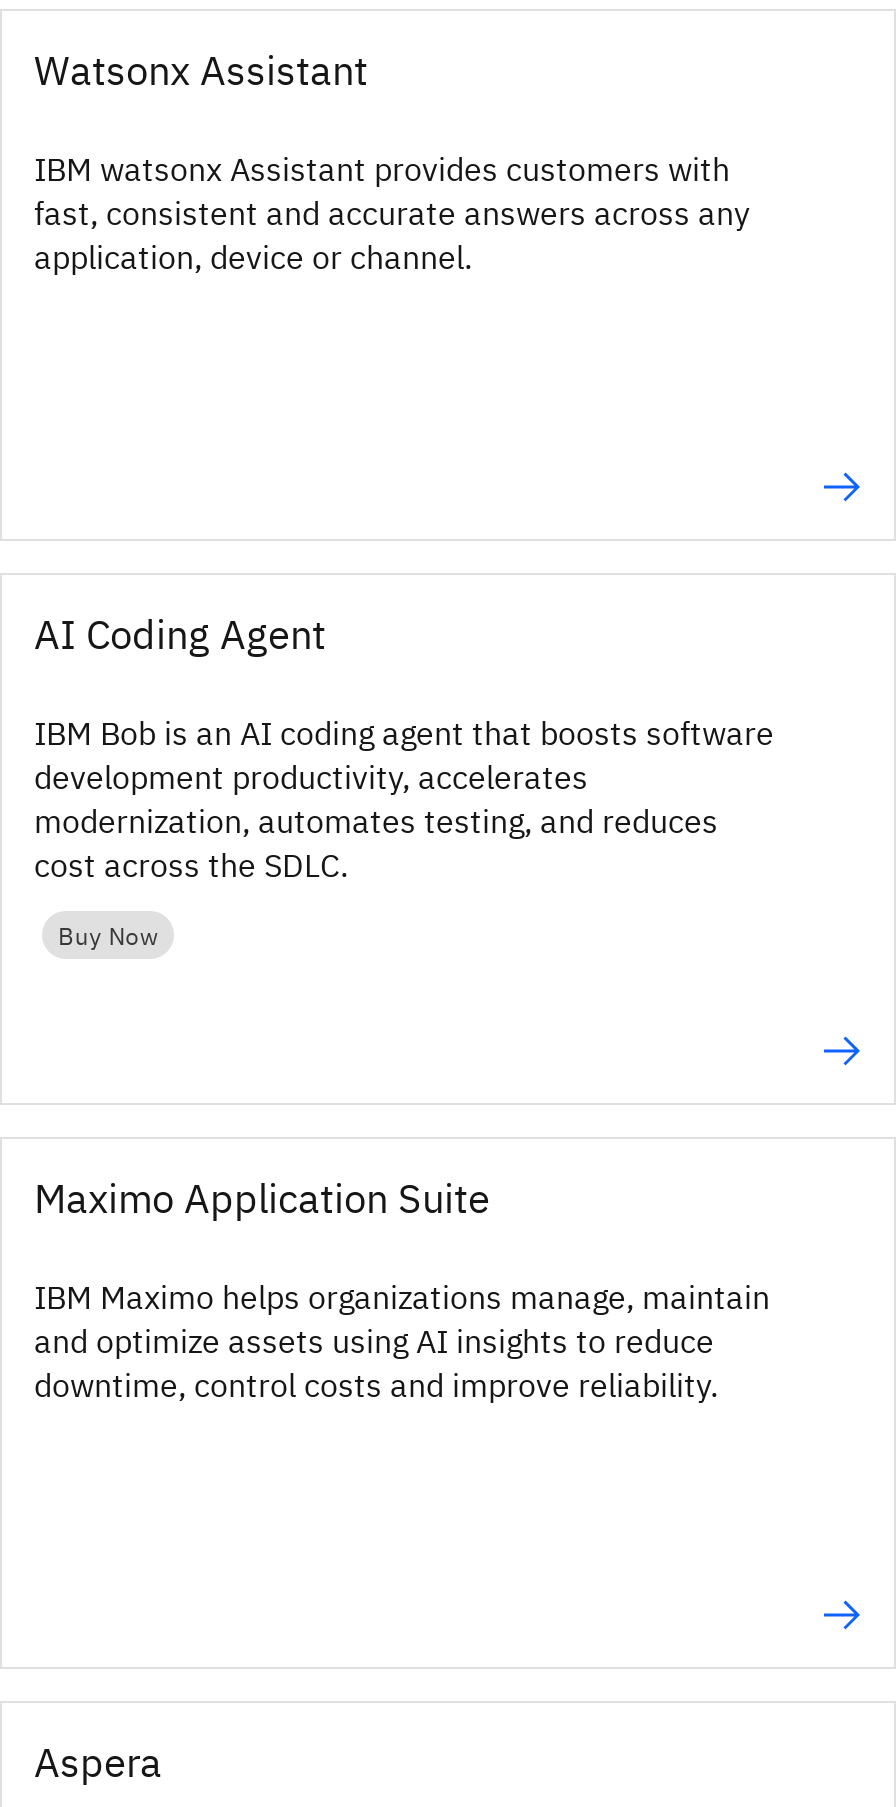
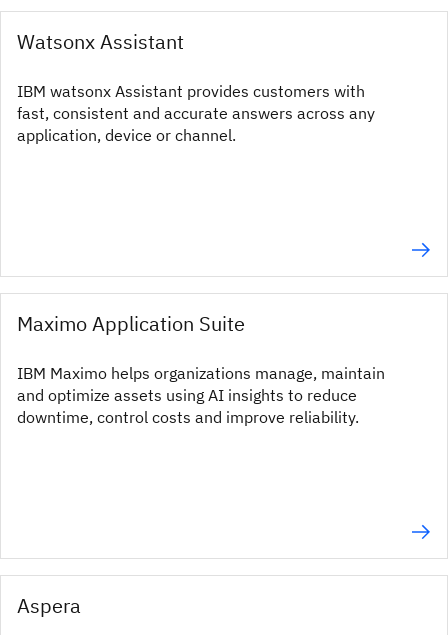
[34,607,774,950] AI Coding Agent | IBM Bob is an AI coding agent that boosts software | development productivity, accelerates | modernization, automates testing, and reduces | cost across the SDLC. | Buy Now -> none

